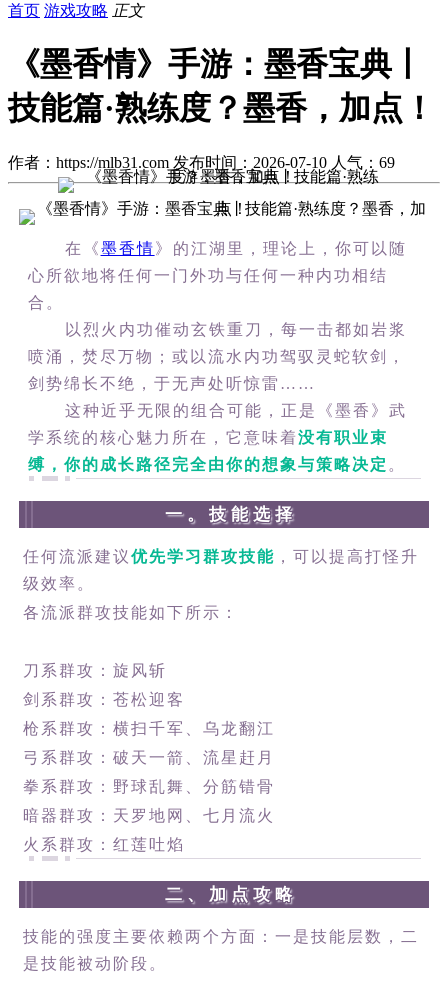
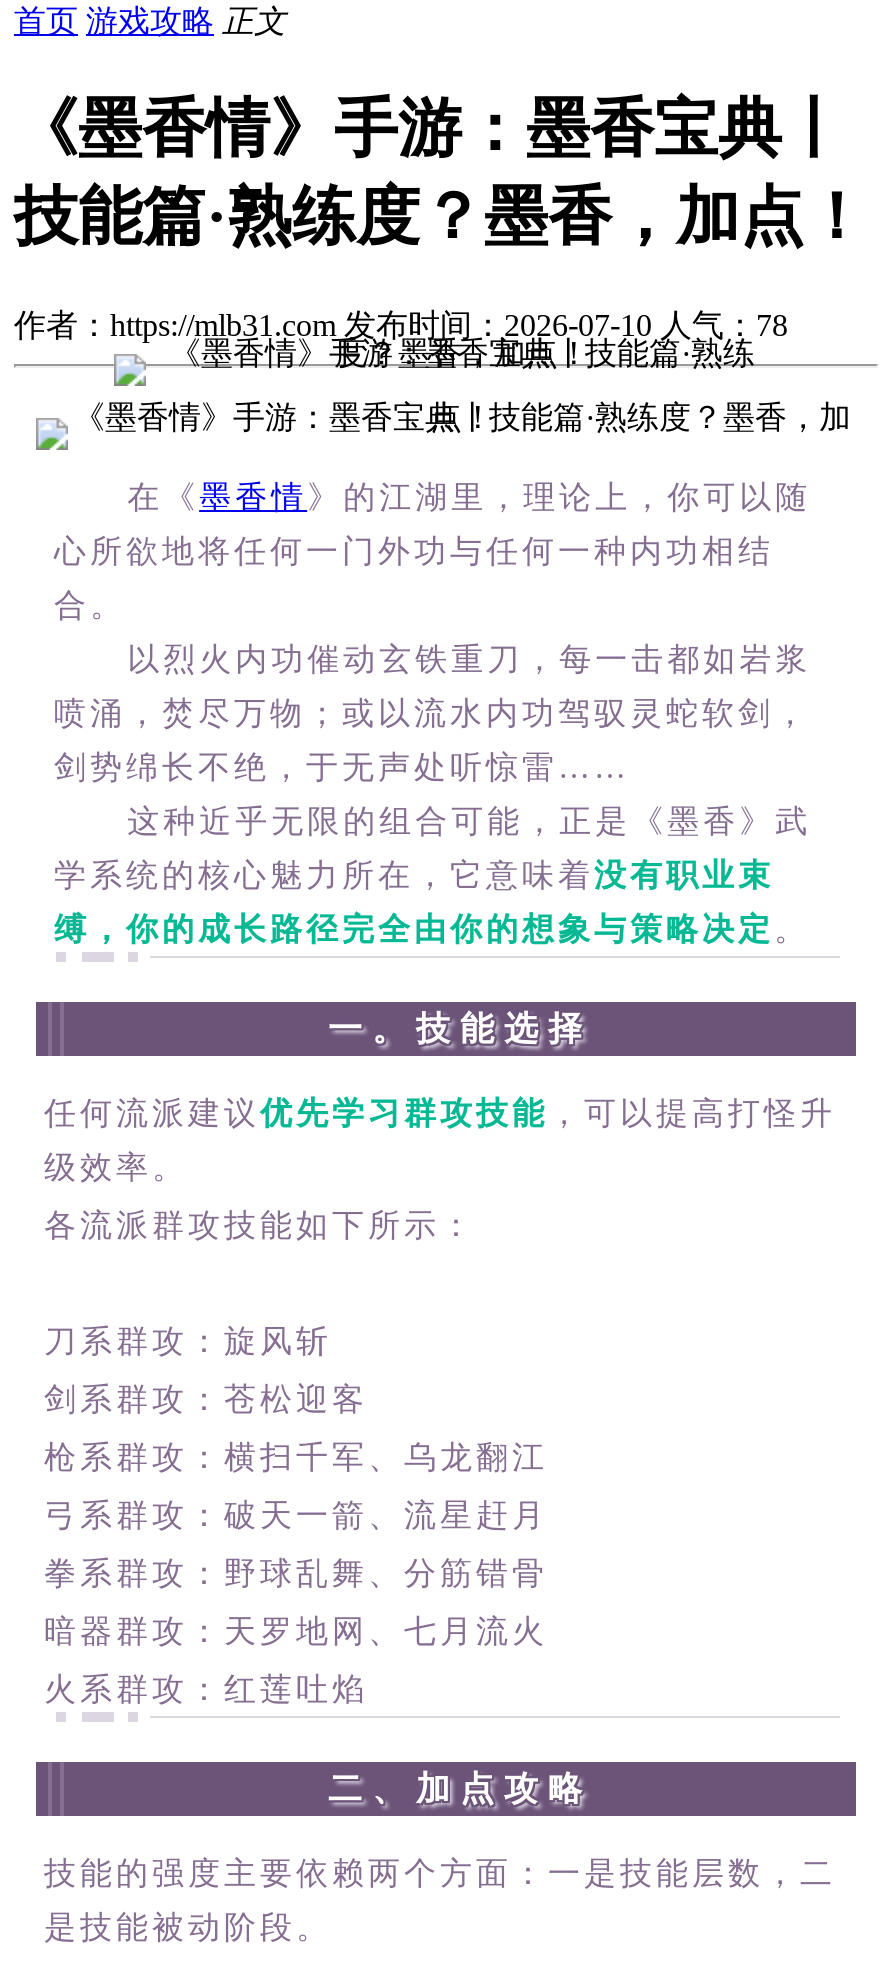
[8,154,395,171] 作者：https://mlb31.com 发布时间：2026-07-10 人气：69 -> [14,308,788,342] 作者：https://mlb31.com 发布时间：2026-07-10 人气：78

